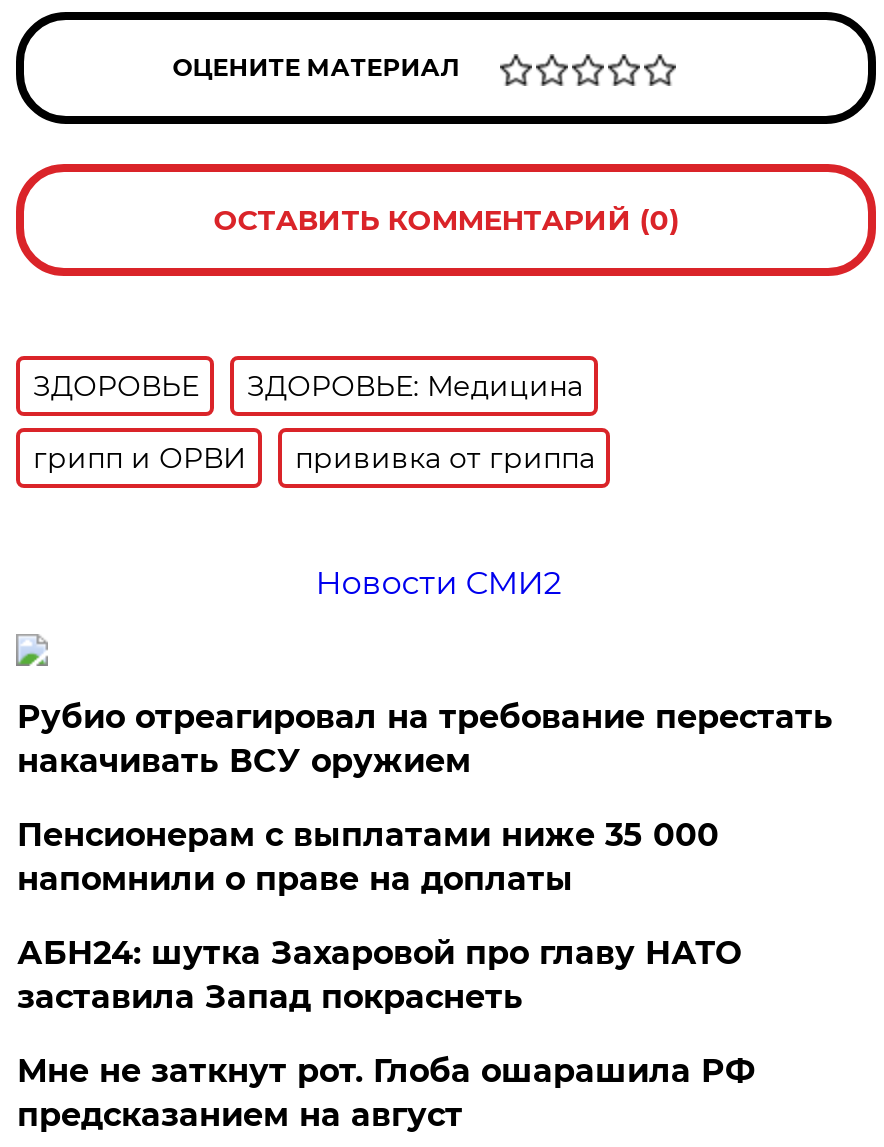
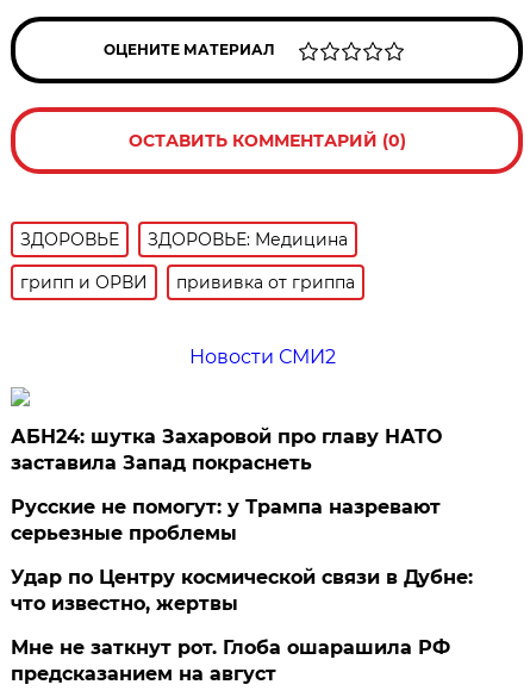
[17,698,833,898] Рубио отреагировал на требование перестать | накачивать ВСУ оружием | Пенсионерам с выплатами ниже 35 000 | напомнили о праве на доплаты -> none
moved [17,934,741,1016] -> [11,425,442,474]: АБН24: шутка Захаровой про главу НАТО | заставила Запад покраснеть
none -> [11,496,473,615] Русские не помогут: у Трампа назревают | серьезные проблемы | Удар по Центру космической связи в Дубне: | что известно, жертвы

